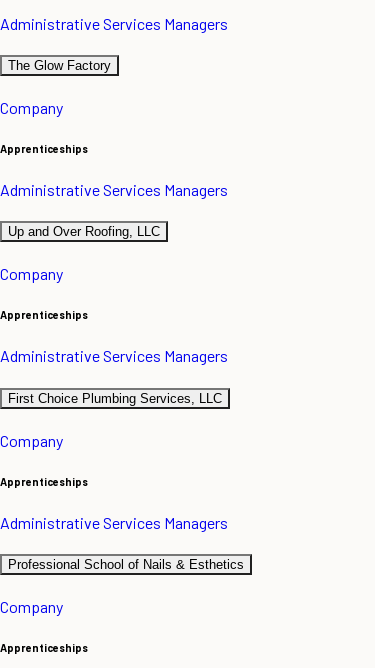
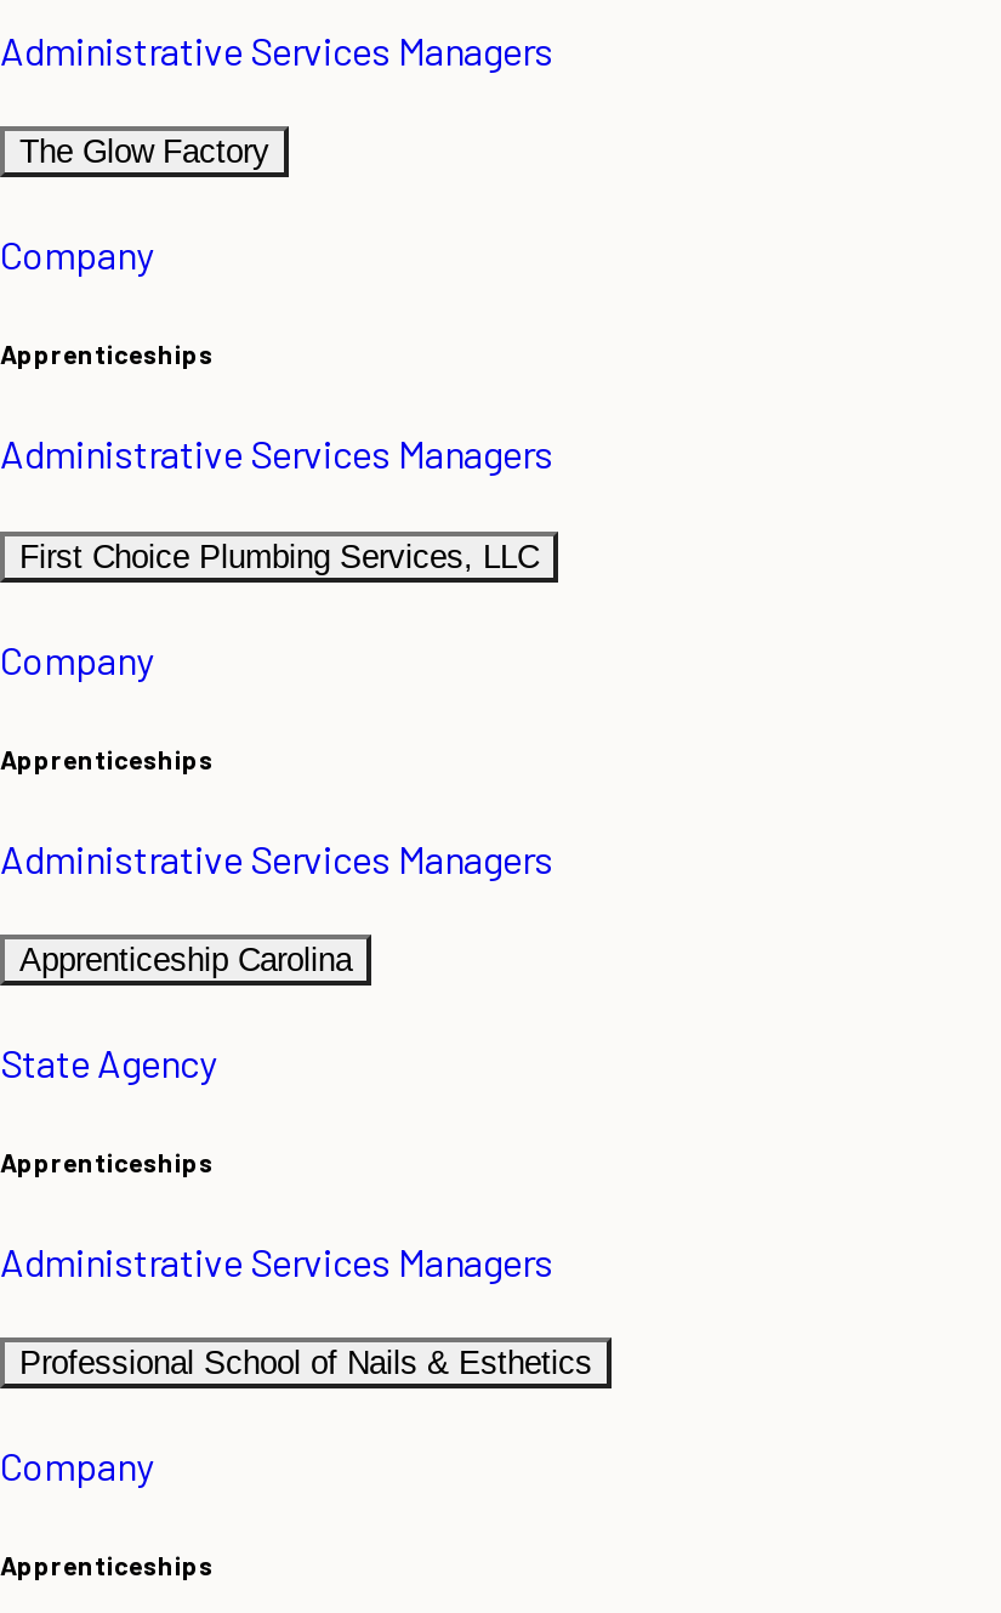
[8,224,160,239] Up and Over Roofing, LLC -> none
none -> [19,942,352,978] Apprenticeship Carolina
moved [8,391,222,406] -> [19,538,539,575]: First Choice Plumbing Services, LLC
[0,431,63,450] Company -> [0,1040,216,1086] State Agency

